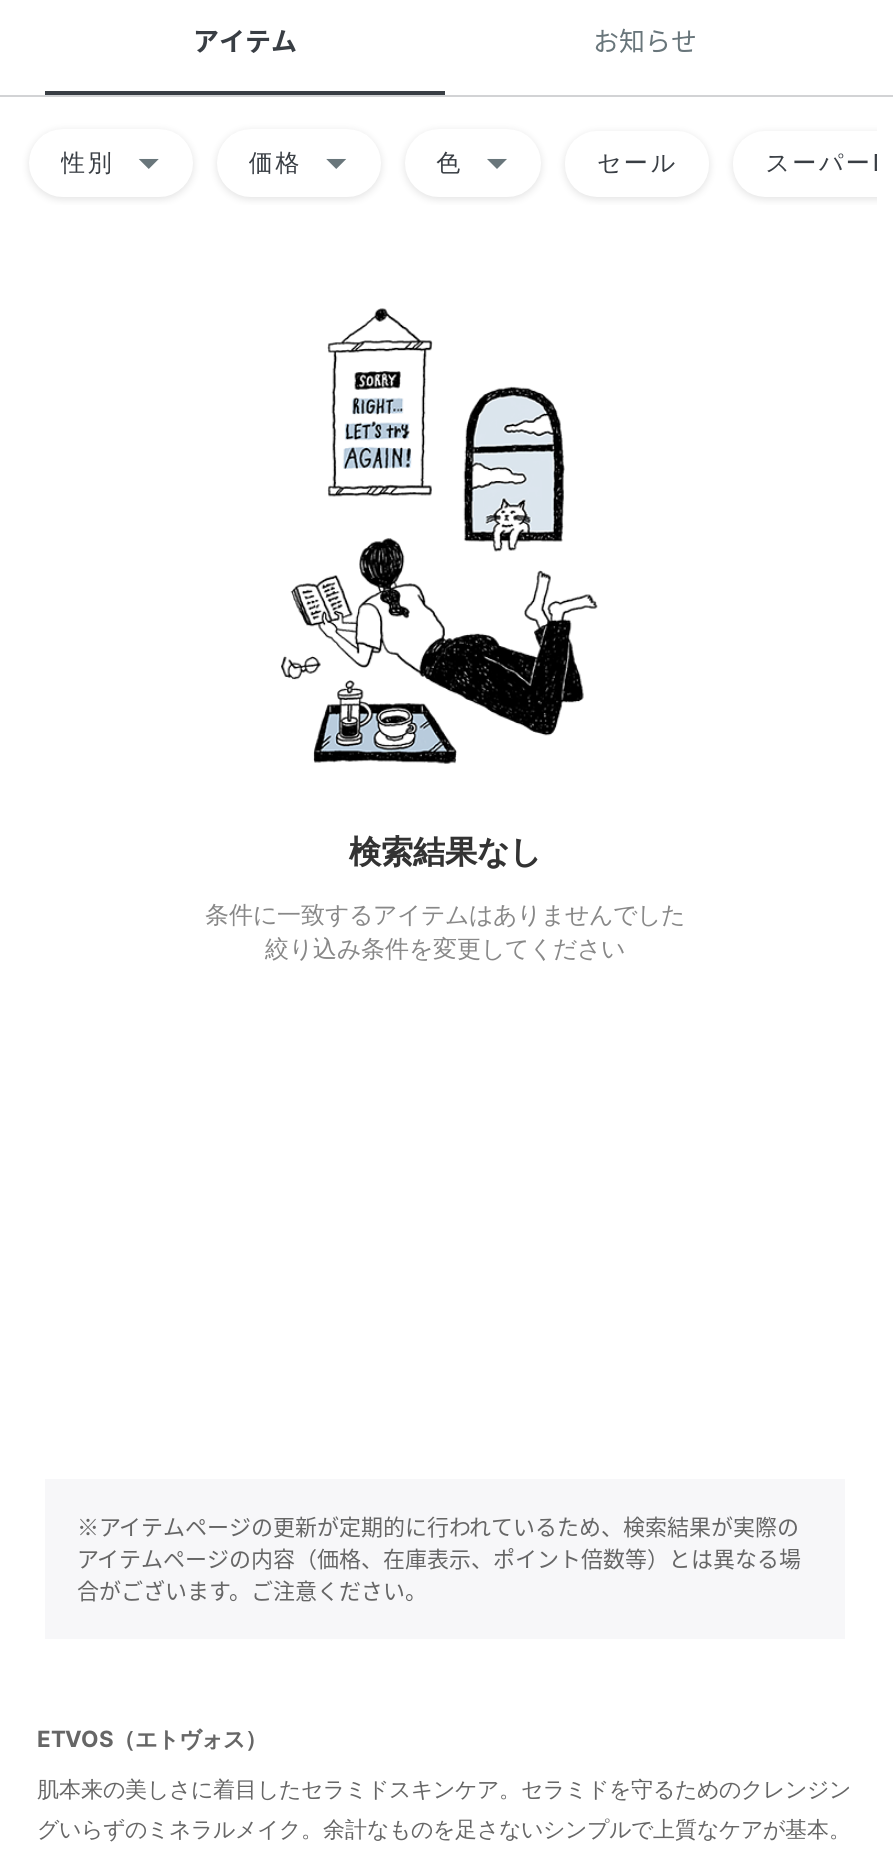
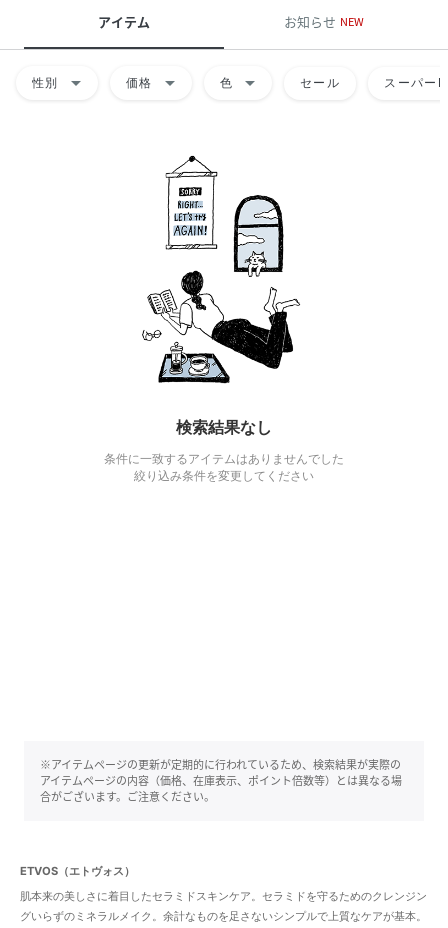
[593,22,697,60] お知らせ -> [284,12,364,31] お知らせ NEW

